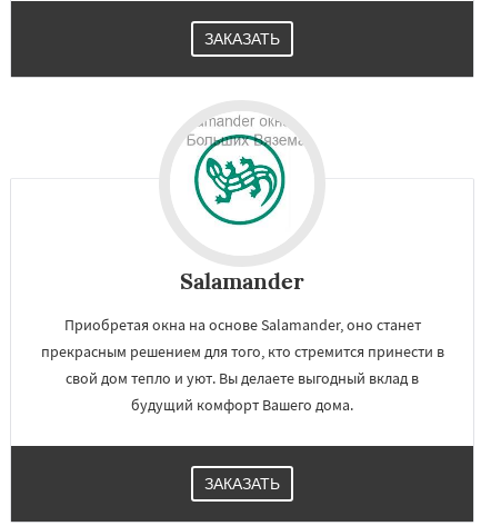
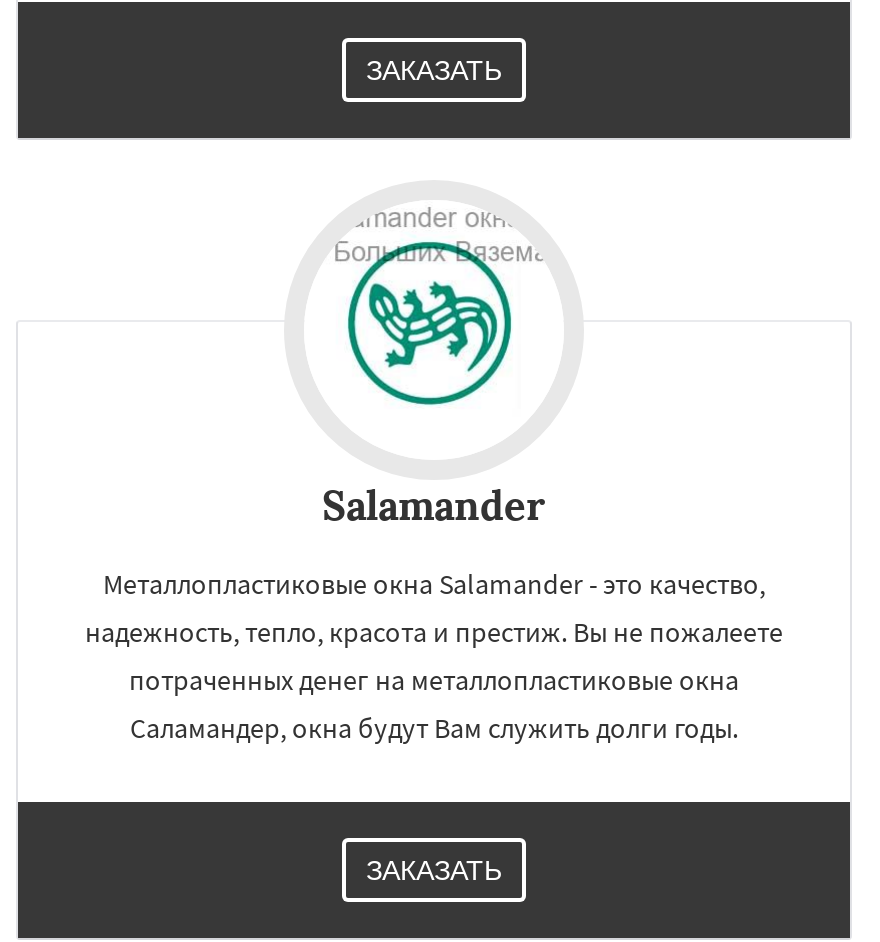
[41,315,444,415] Приобретая окна на основе Salamander, оно станет | прекрасным решением для того, кто стремится принести в | свой дом тепло и уют. Вы делаете выгодный вклад в | будущий комфорт Вашего дома. -> [85,566,783,746] Металлопластиковые окна Salamander - это качество, | надежность, тепло, красота и престиж. Вы не пожалеете | потраченных денег на металлопластиковые окна | Саламандер, окна будут Вам служить долги годы.

